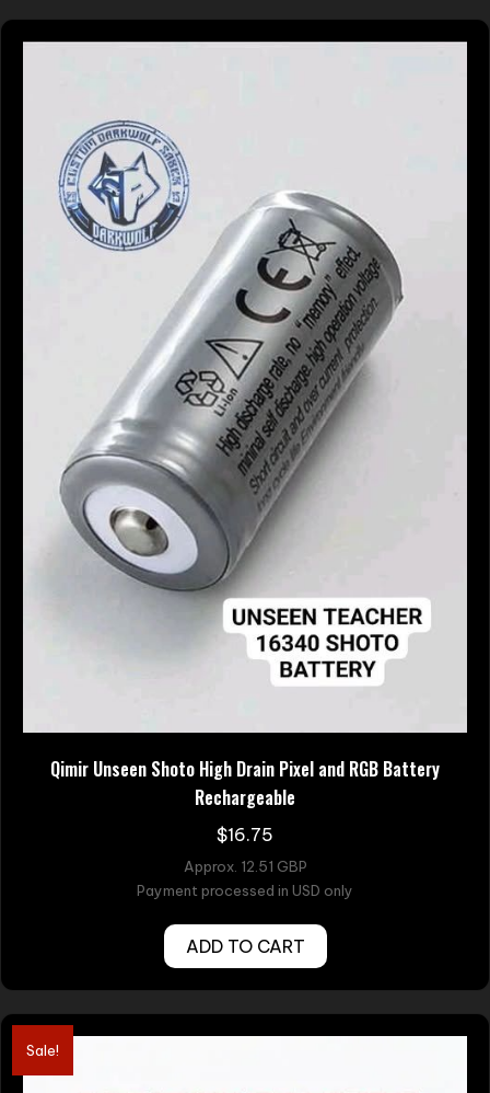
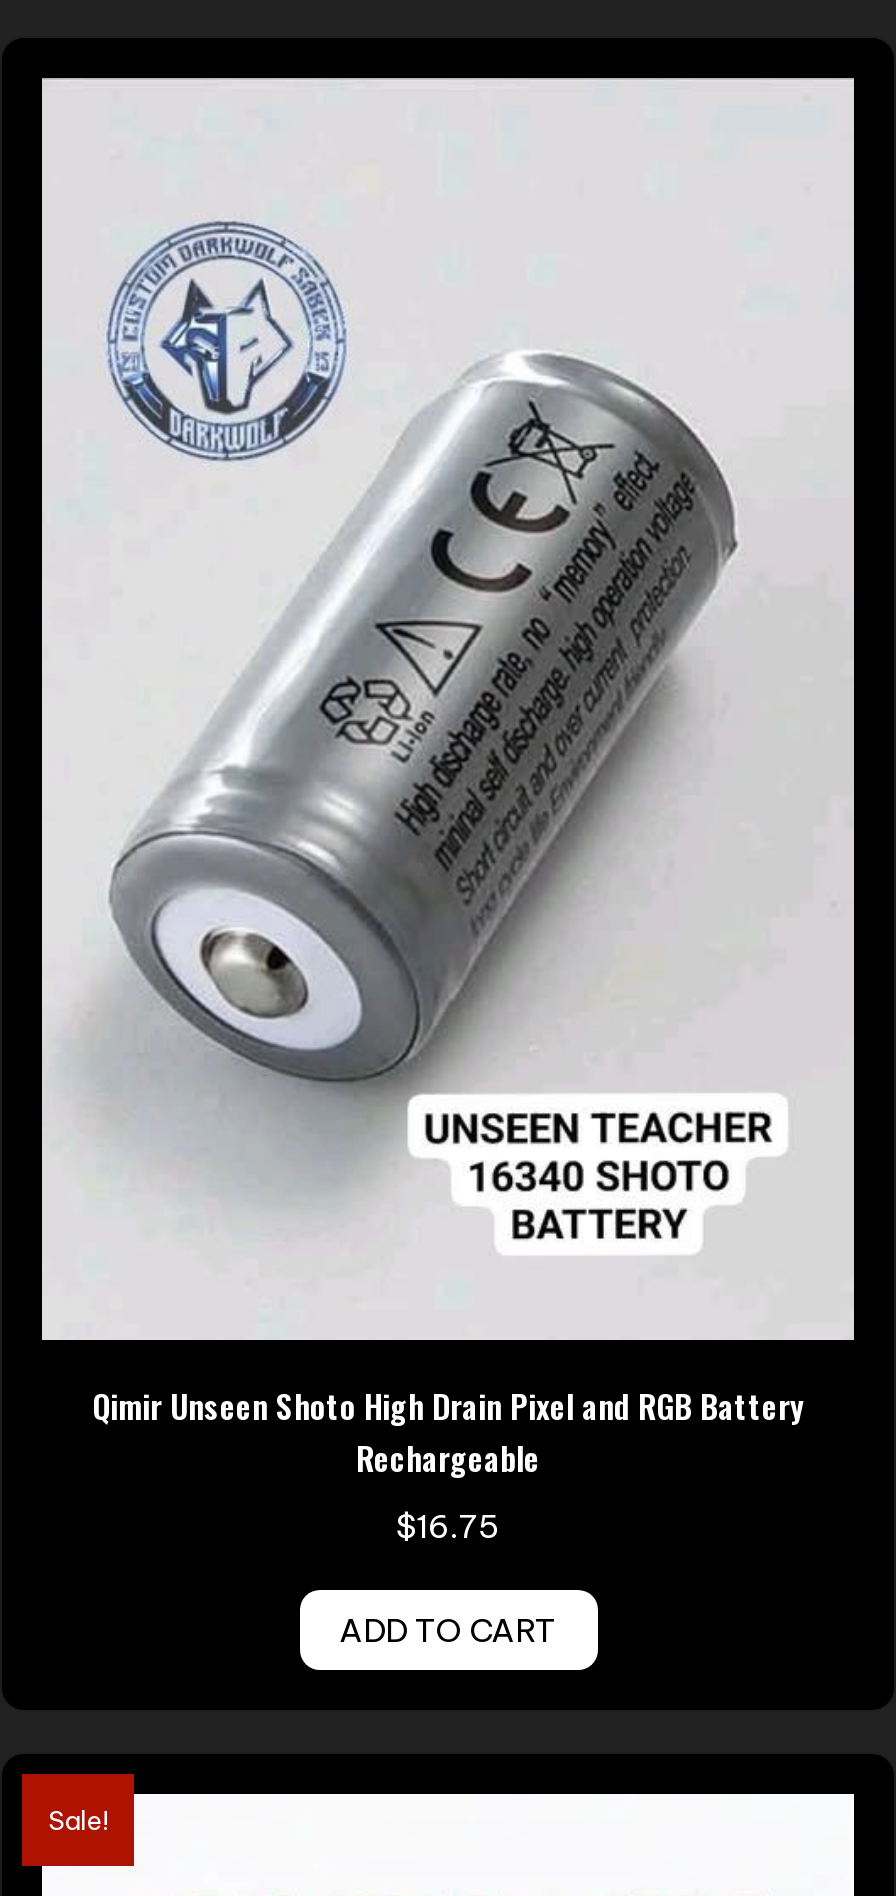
[137,858,353,900] Approx. 12.51 GBP | Payment processed in USD only -> none

